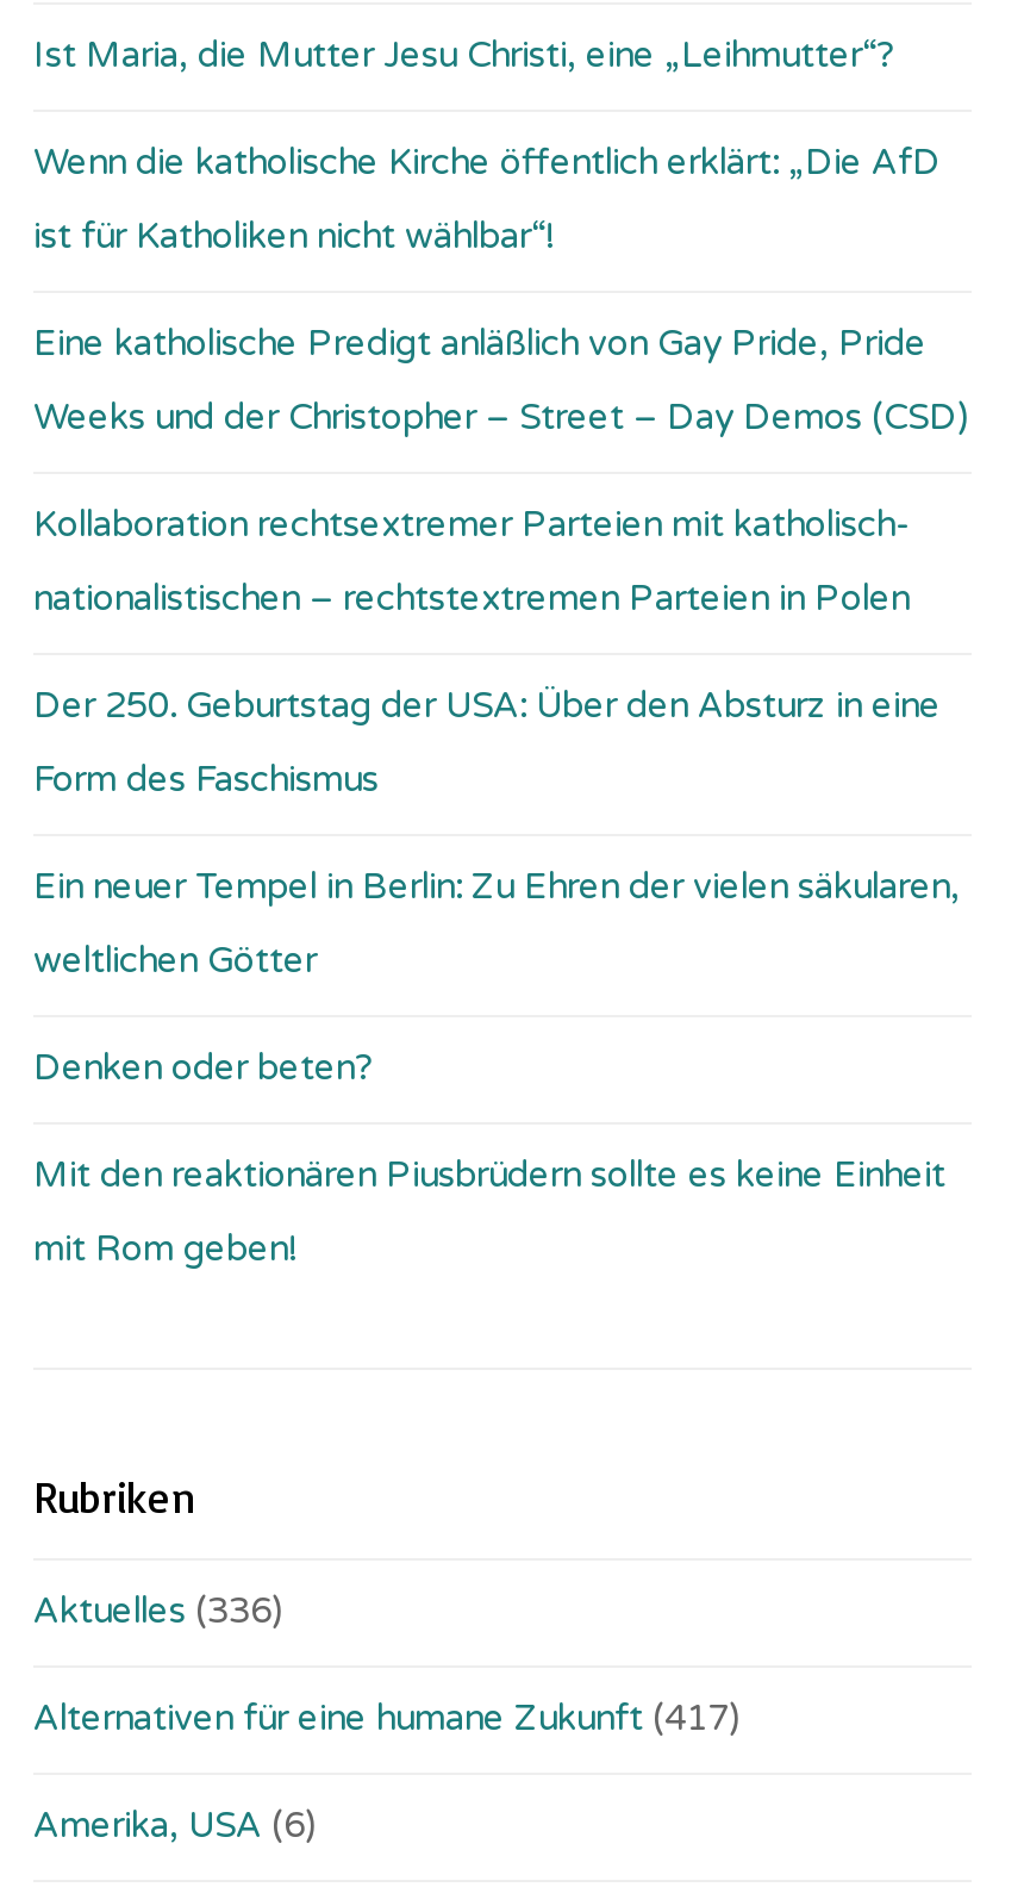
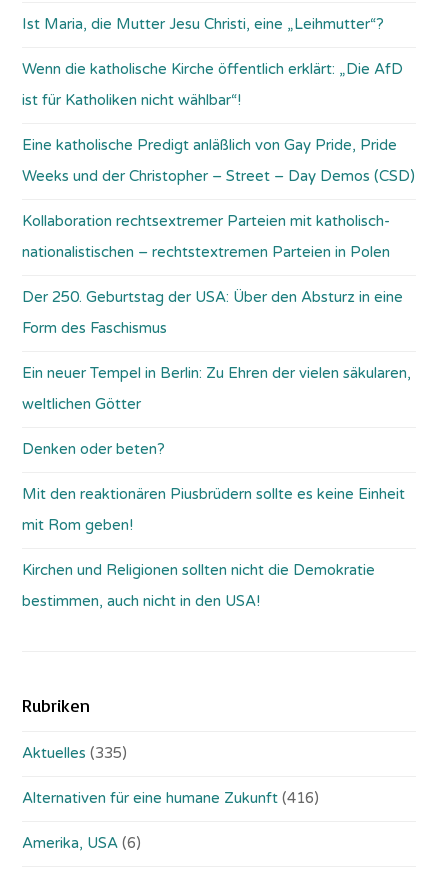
none -> [22,561,375,610] Kirchen und Religionen sollten nicht die Demokratie | bestimmen, auch nicht in den USA!
[33,1588,283,1631] Aktuelles (336) -> [22,744,127,762] Aktuelles (335)
[33,1696,741,1739] Alternativen für eine humane Zukunft (417) -> [22,789,319,807] Alternativen für eine humane Zukunft (416)

